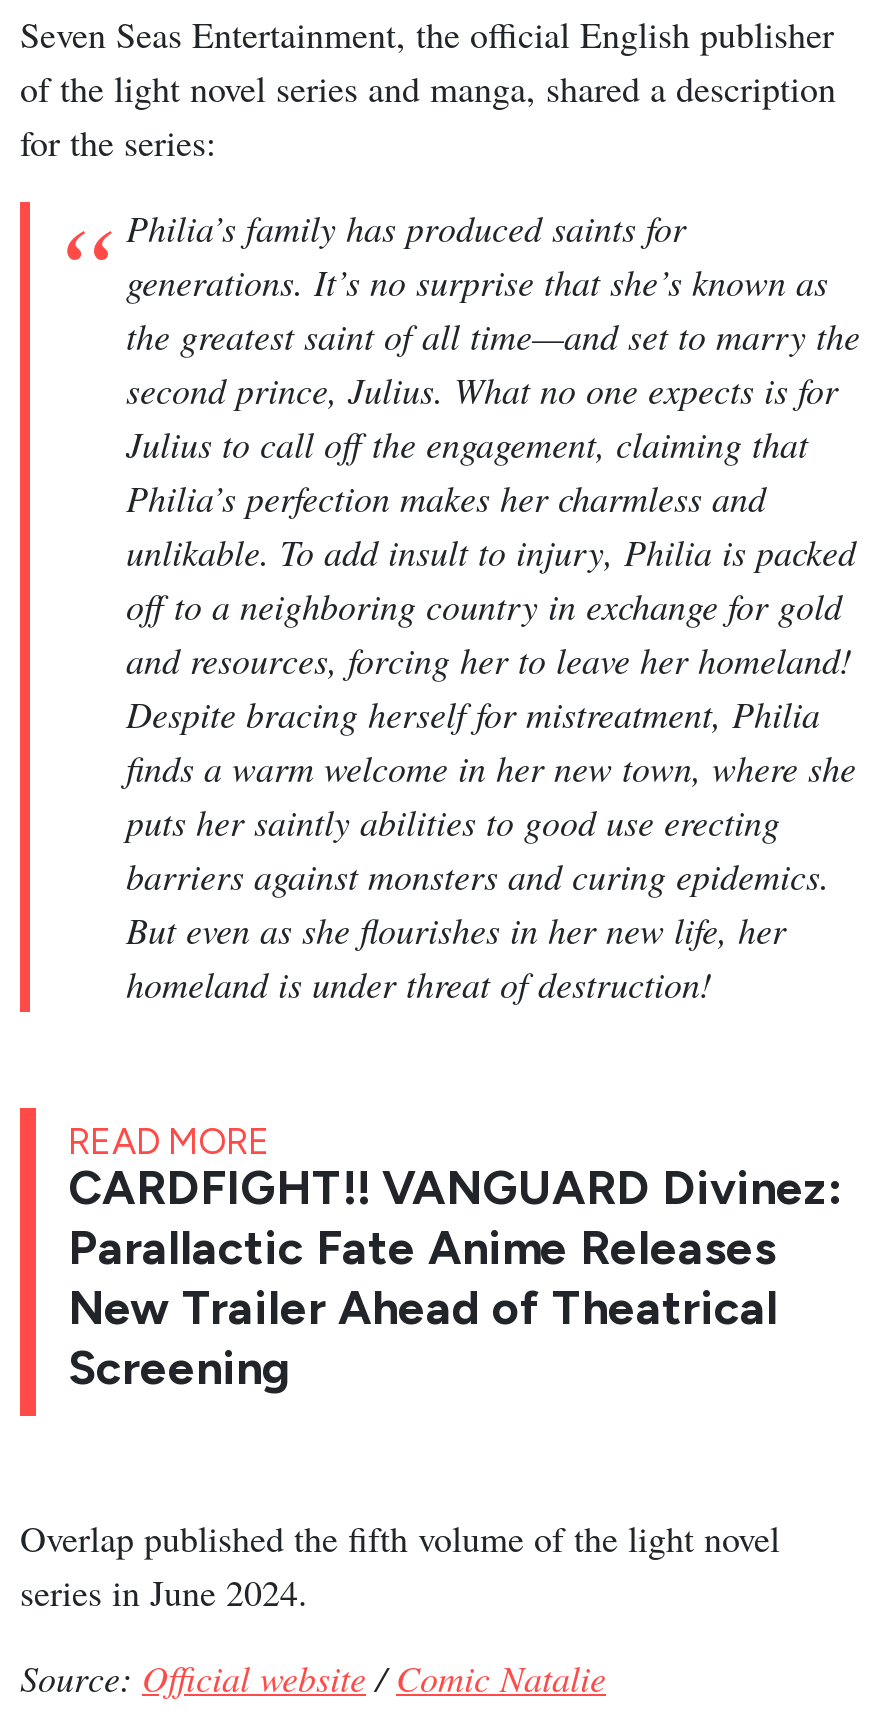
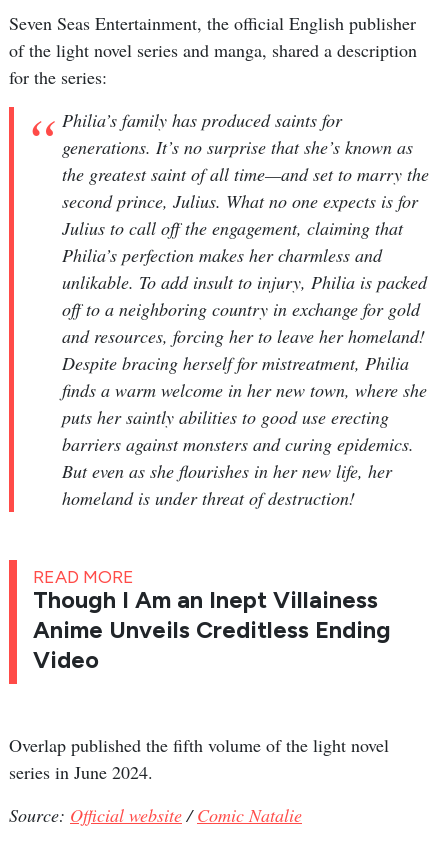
[68,1160,842,1396] CARDFIGHT!! VANGUARD Divinez: | Parallactic Fate Anime Releases | New Trailer Ahead of Theatrical | Screening -> [33,586,391,674] Though I Am an Inept Villainess | Anime Unveils Creditless Ending | Video

